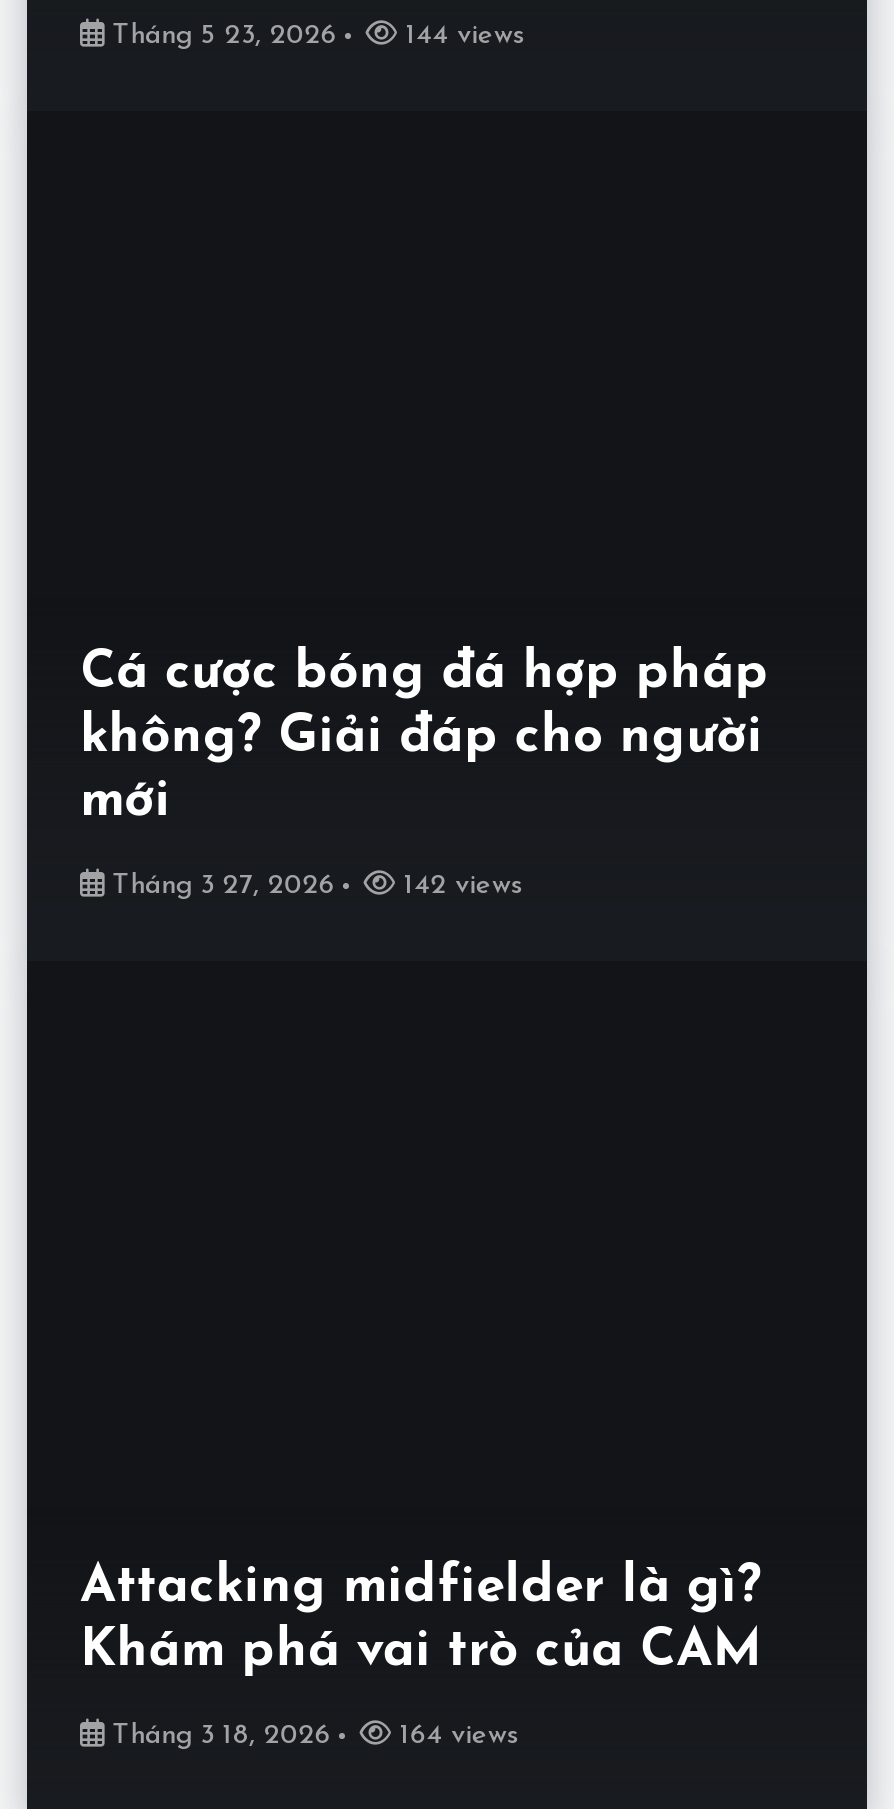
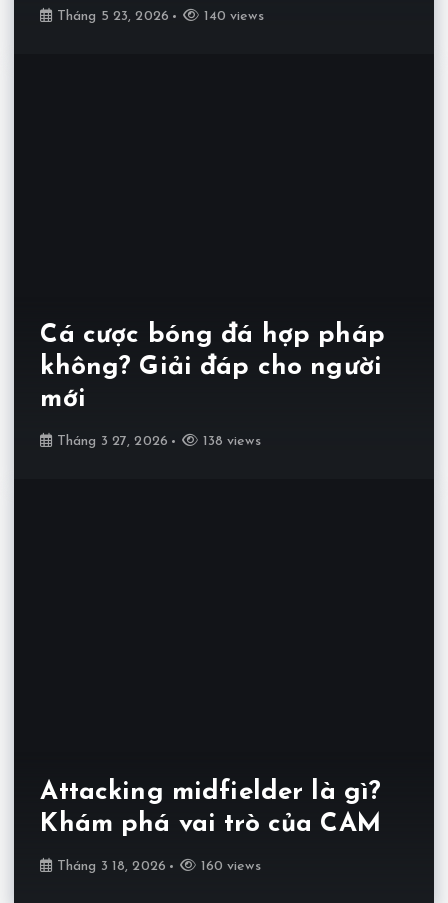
[398,21,525,51] 144 views -> [199,9,264,24] 140 views
[396,871,523,901] 142 views -> [198,434,261,449] 138 views
[392,1721,519,1751] 164 views -> [196,859,261,874] 160 views

